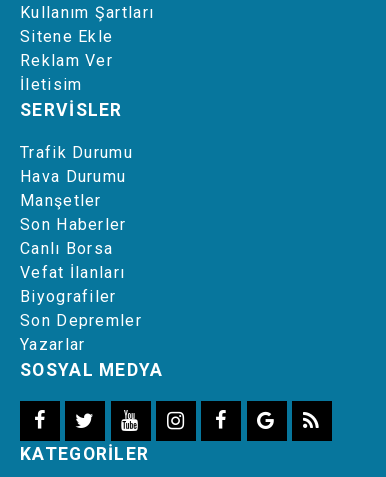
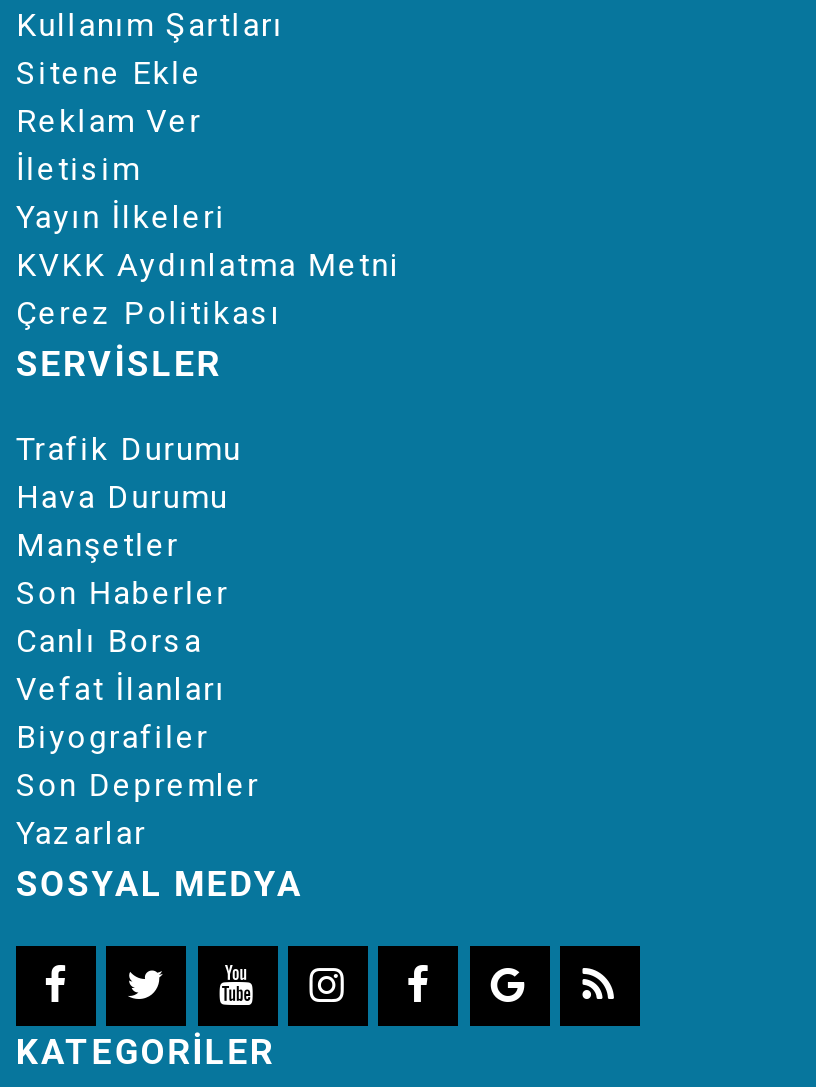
none -> [16,198,401,332] Yayın İlkeleri | KVKK Aydınlatma Metni | Çerez Politikası

